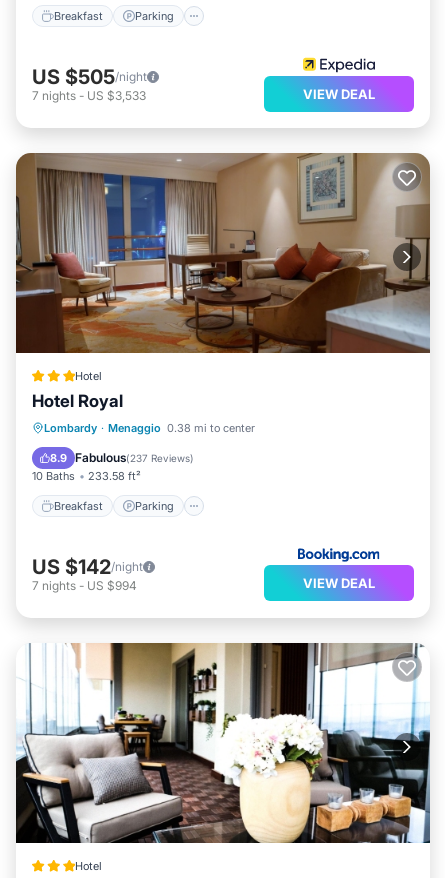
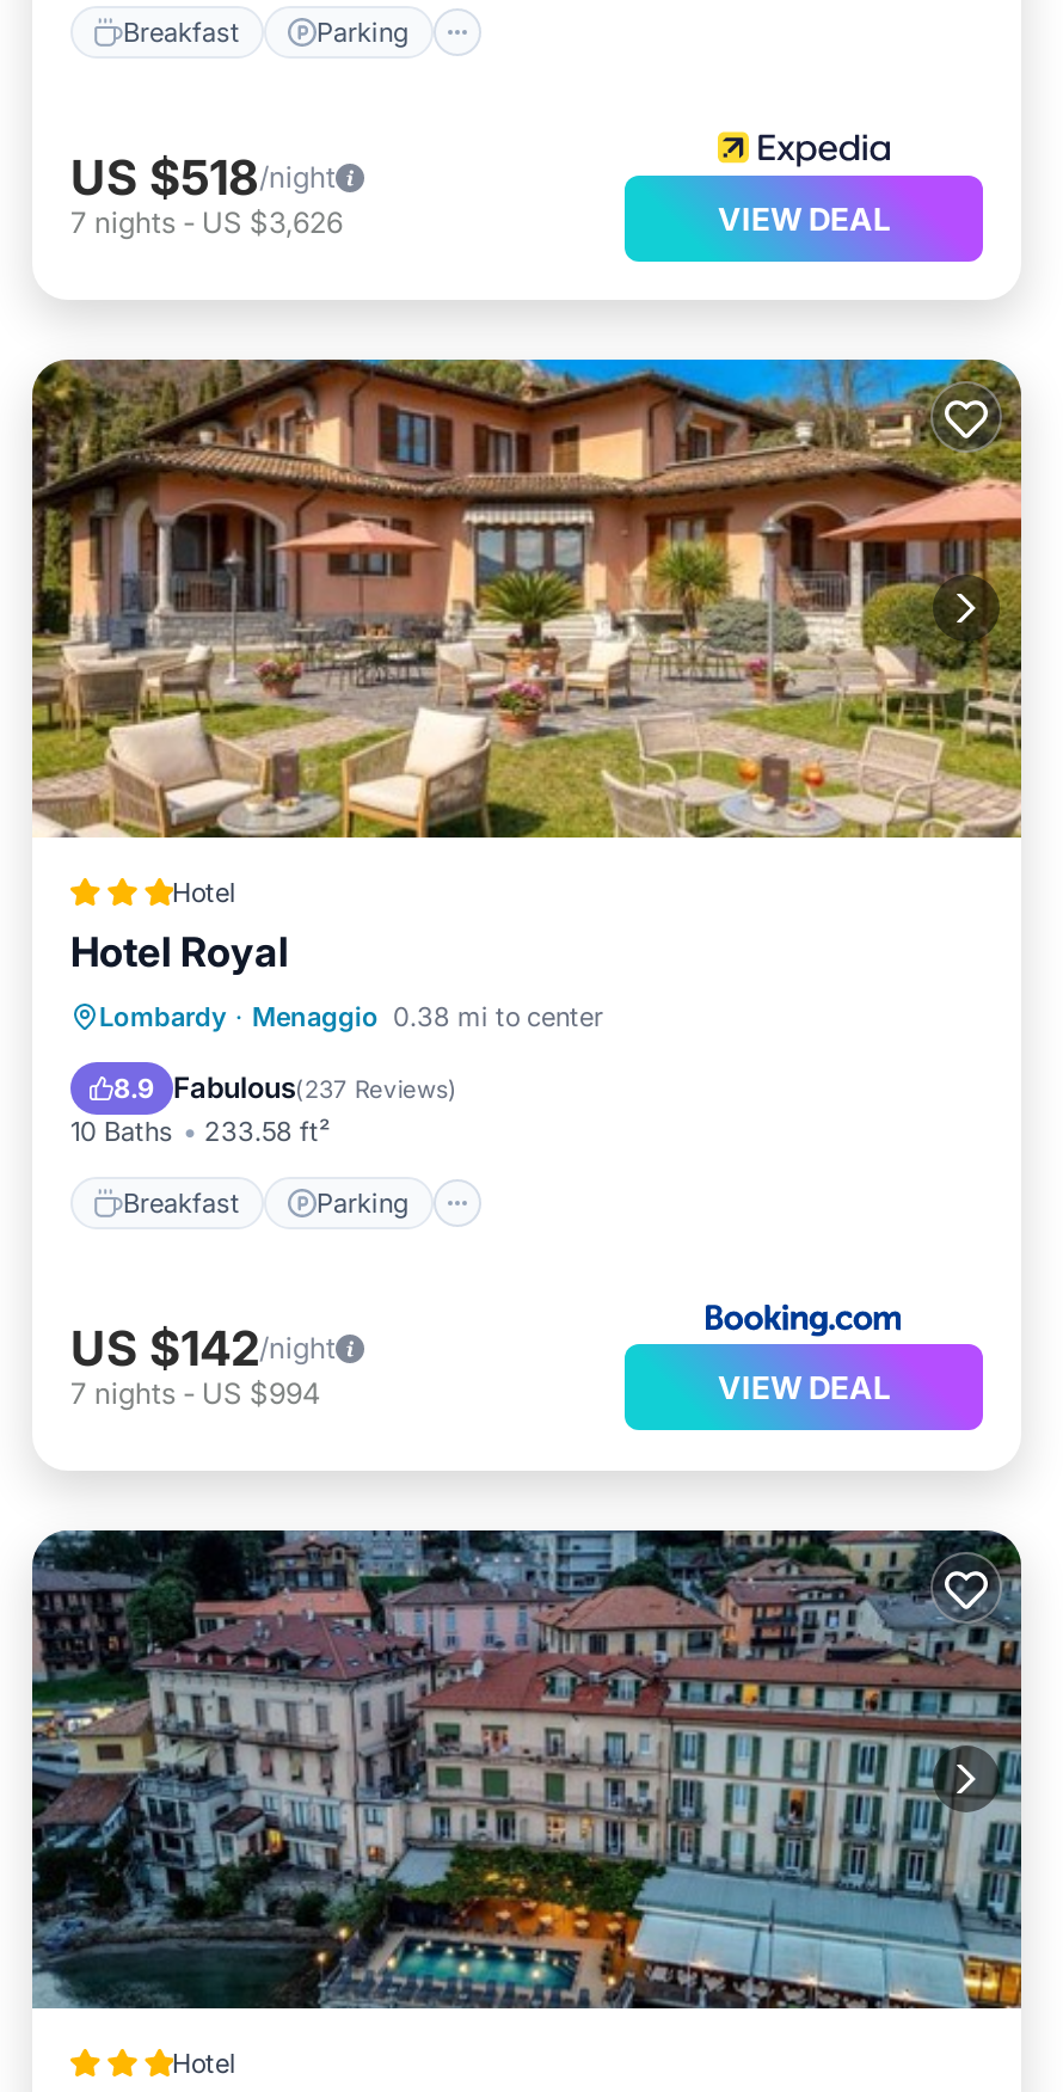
[32,64,147,88] US $505/night -> [70,148,336,205] US $518/night
[32,87,146,102] 7 nights - US $3,533 -> [70,203,343,239] 7 nights - US $3,626
[15,152,431,354] [image] -> [30,357,1024,840] [image]
[15,642,431,844] [image] -> [30,1528,1024,2011] [image]

